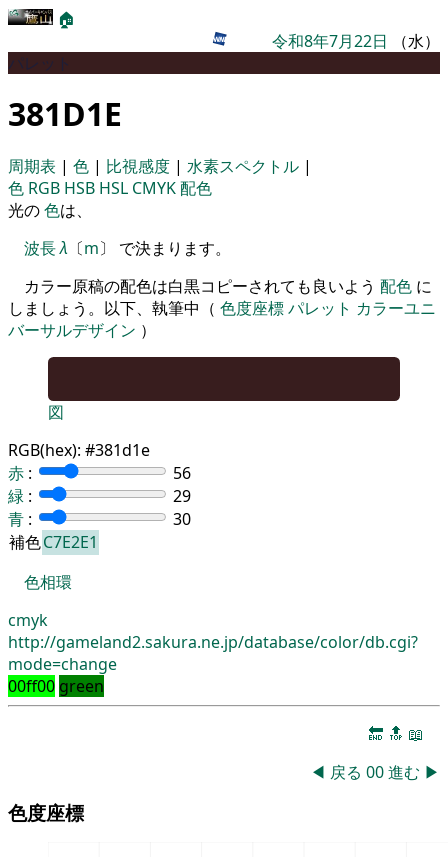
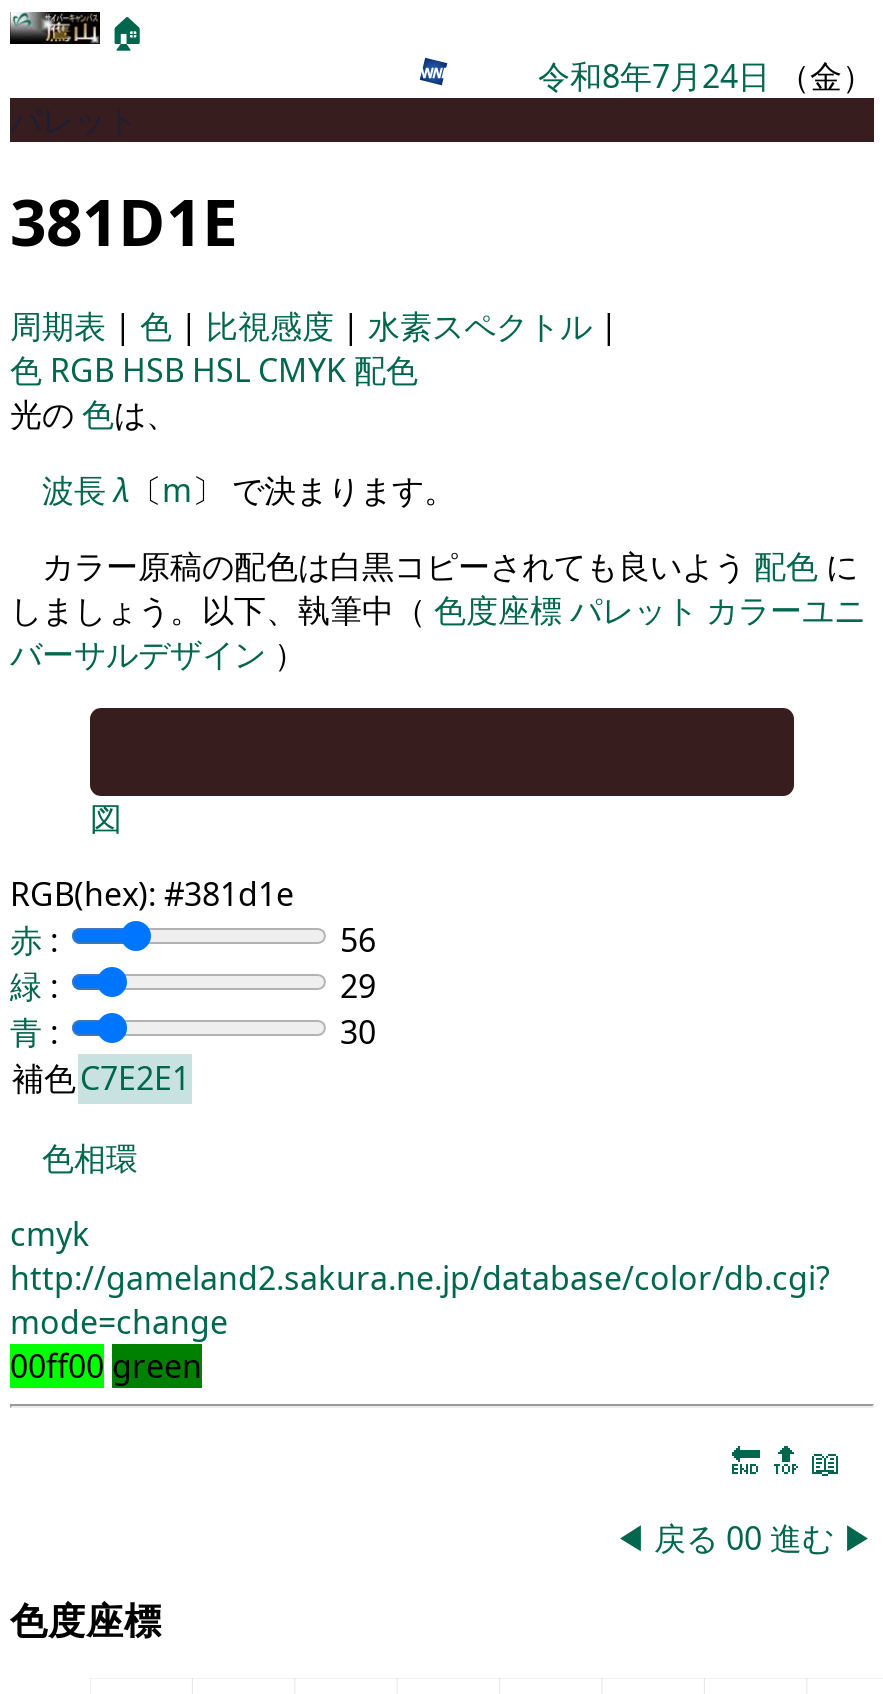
[272,30,440,52] 令和8年7月22日（水） -> [538,54,874,98] 令和8年7月24日（金）

